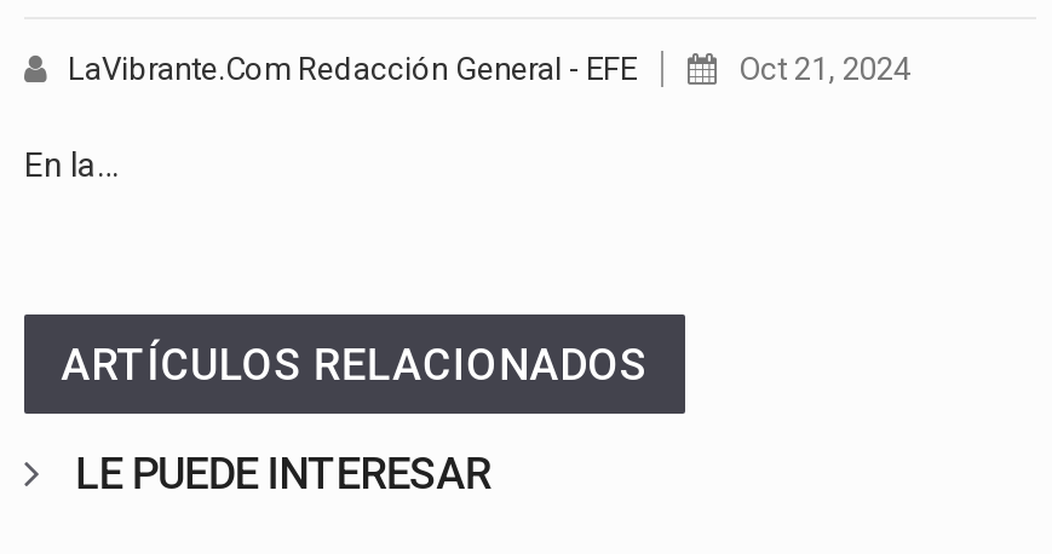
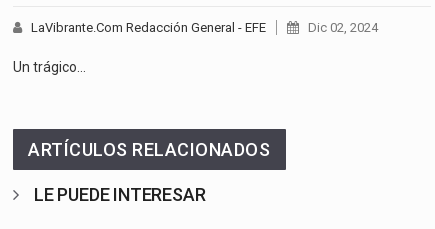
[738,51,910,88] Oct 21, 2024 -> [308,20,378,35] Dic 02, 2024
[24,146,119,184] En la… -> [13,59,86,75] Un trágico…

